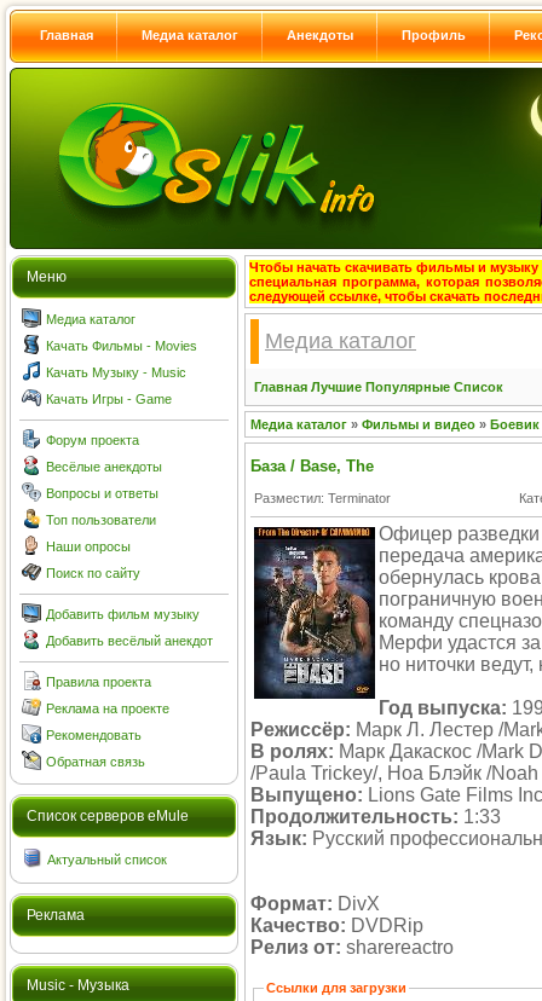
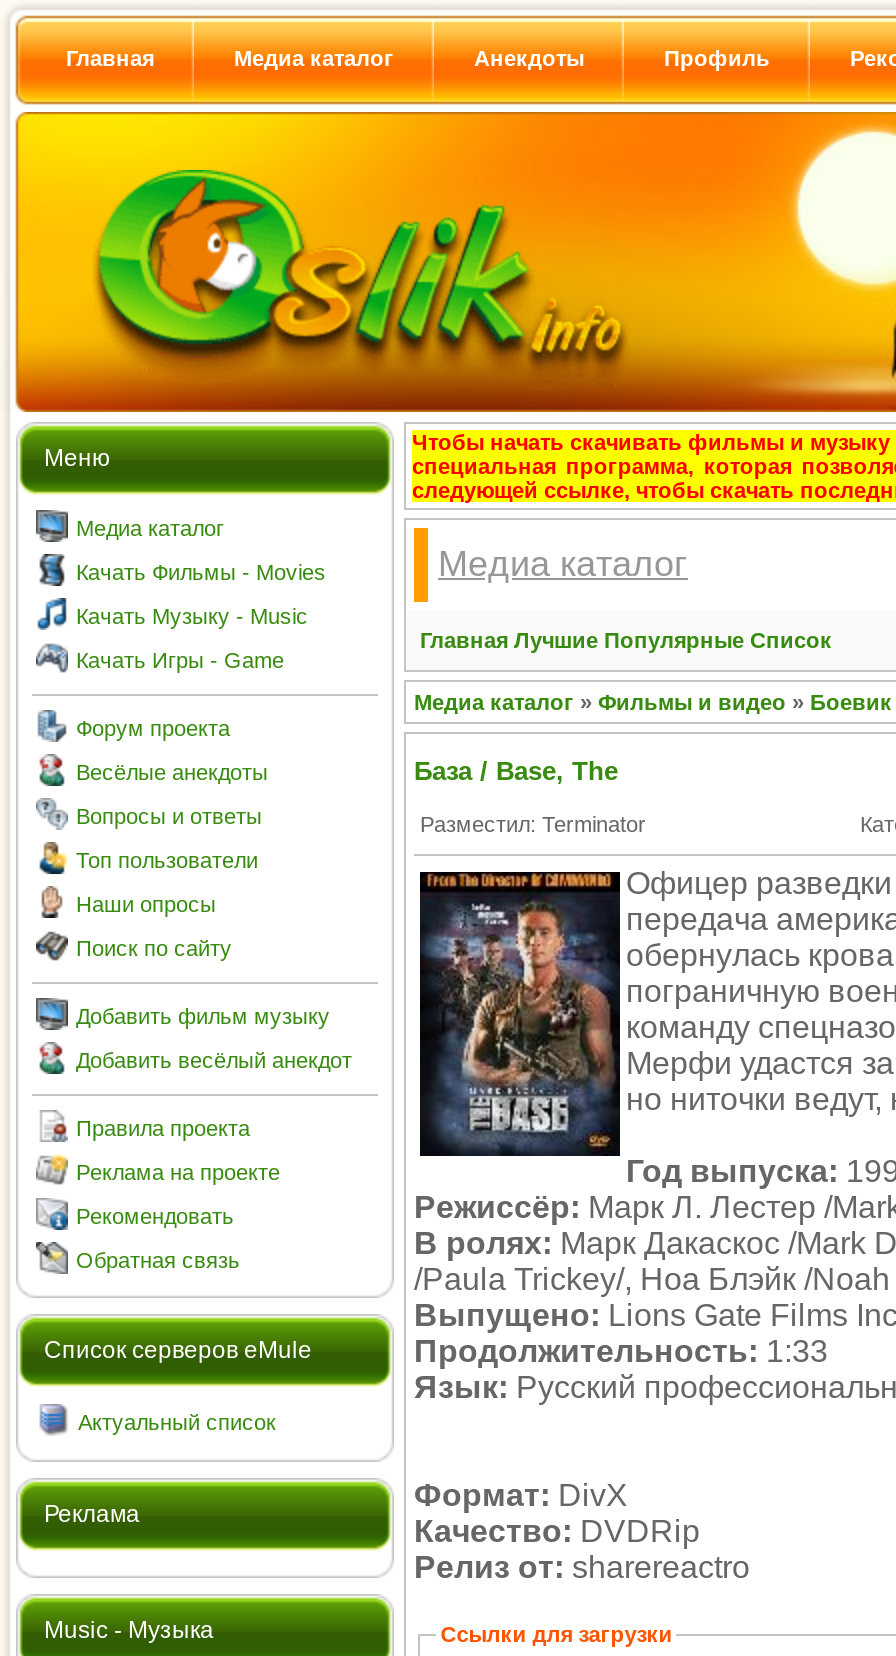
[8,66,538,250] [image] -> [14,110,890,414] [image]

